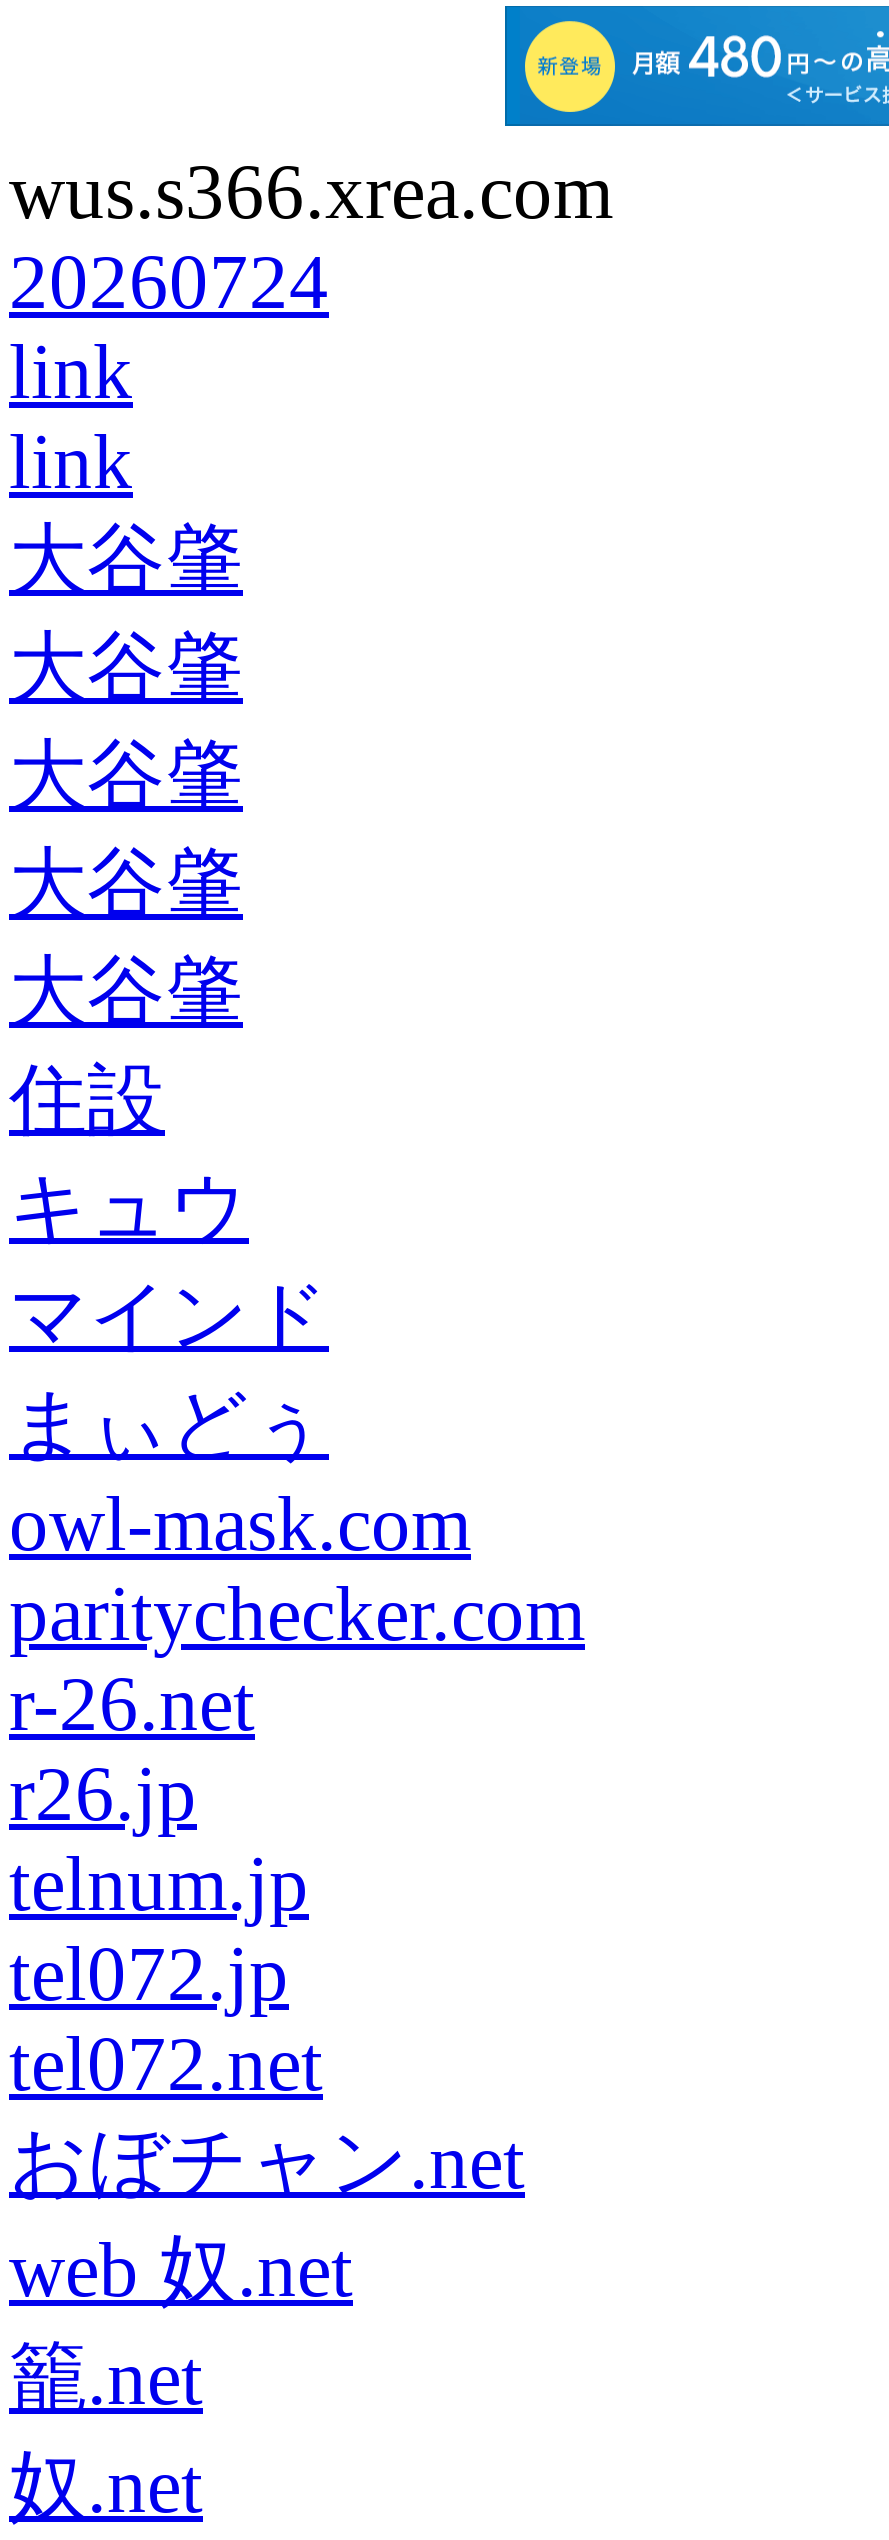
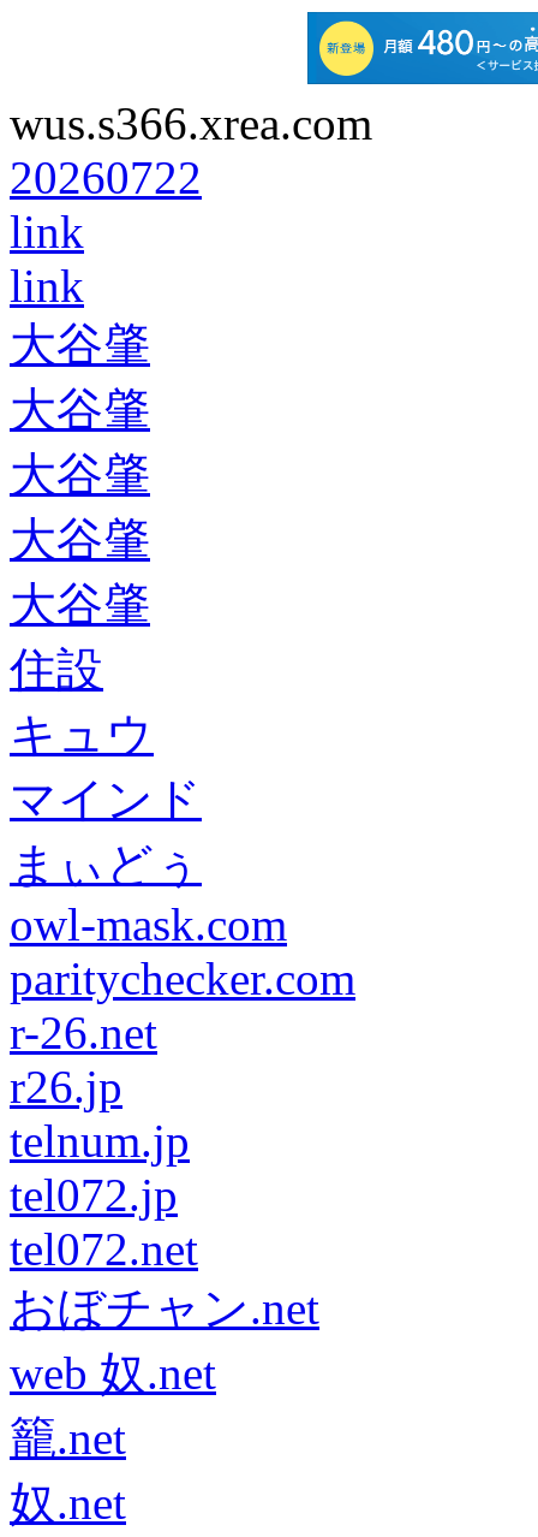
[9,237,329,323] 20260724 -> [10,151,202,203] 20260722

